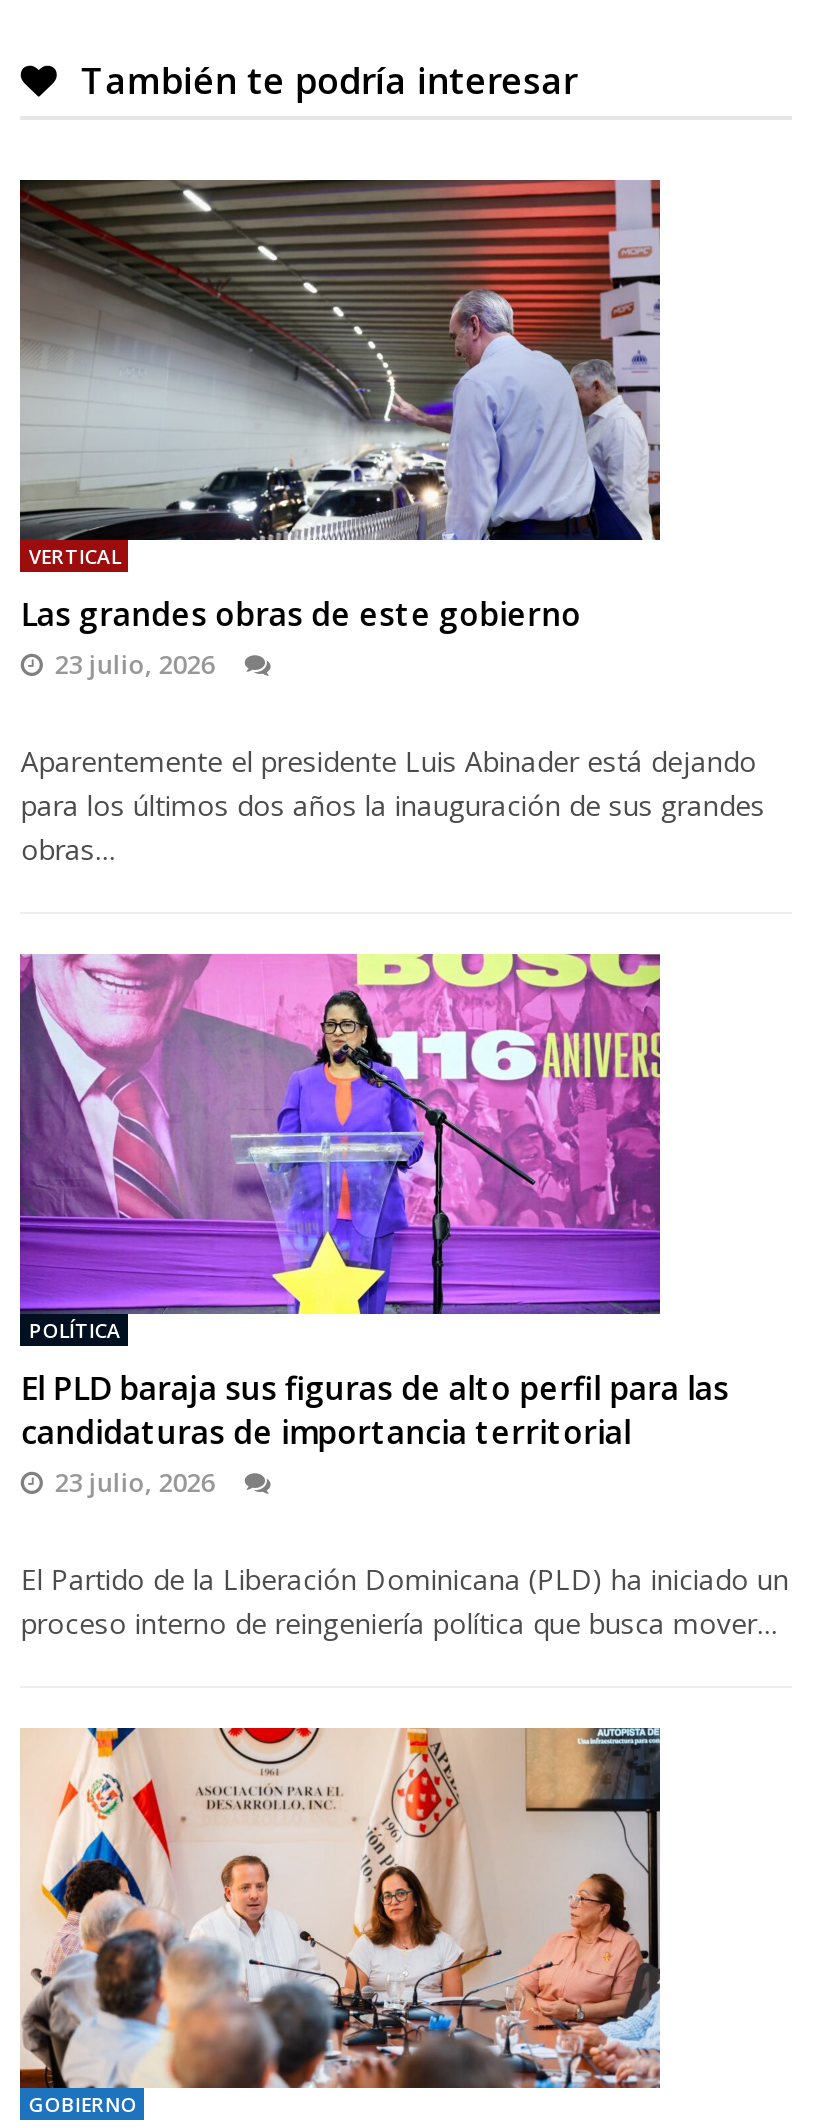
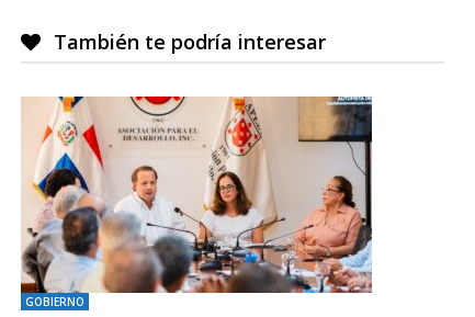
[18,178,765,868] [image] | VERTICAL | Las grandes obras de este gobierno | 23 julio, 2026 | Aparentemente el presidente Luis Abinader está dejando | para los últimos dos años la inauguración de sus grandes | obras… -> none
[18,952,789,1642] [image] | POLÍTICA | El PLD baraja sus figuras de alto perfil para las | candidaturas de importancia territorial | 23 julio, 2026 | El Partido de la Liberación Dominicana (PLD) ha iniciado un | proceso interno de reingeniería política que busca mover… -> none

